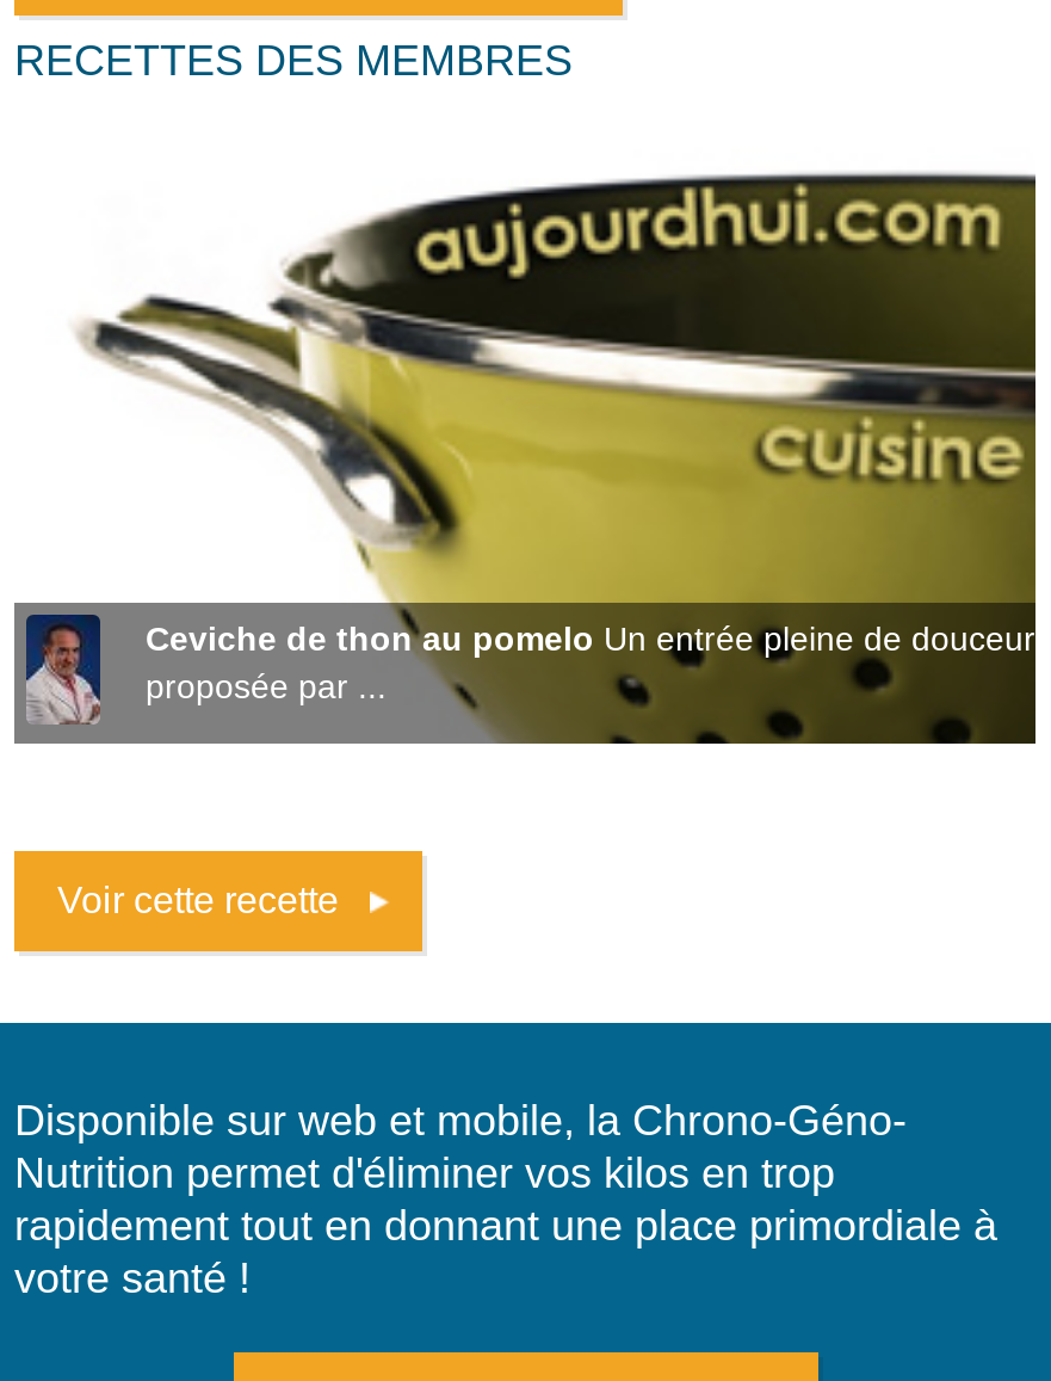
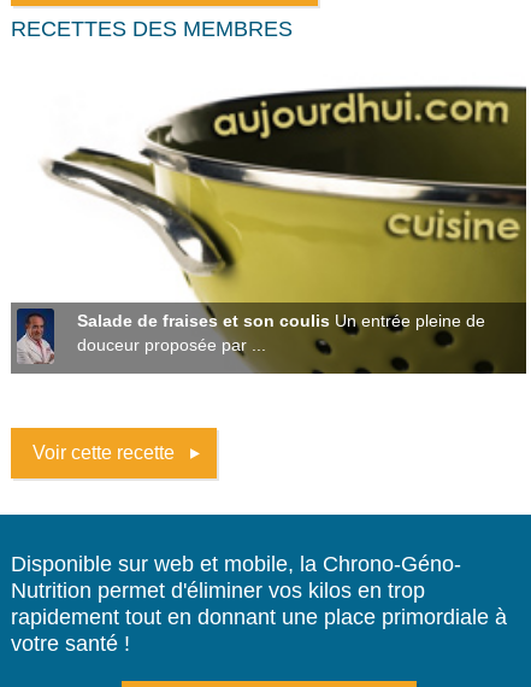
[146,619,1035,705] Ceviche de thon au pomelo Un entrée pleine de douceur | proposée par ... -> [77,311,485,354] Salade de fraises et son coulis Un entrée pleine de | douceur proposée par ...

